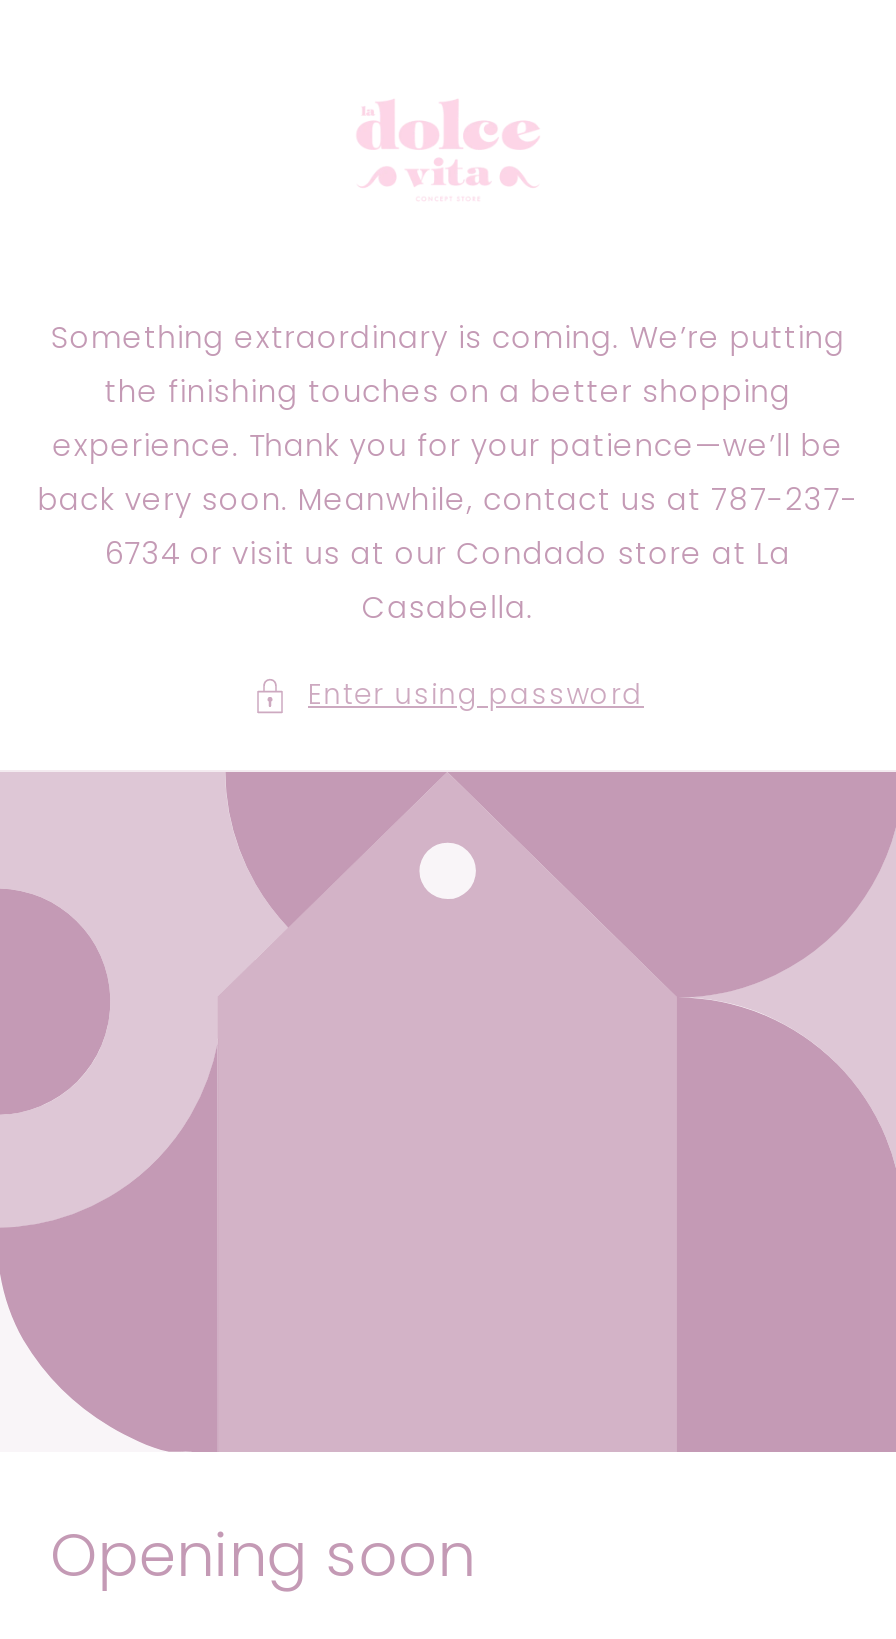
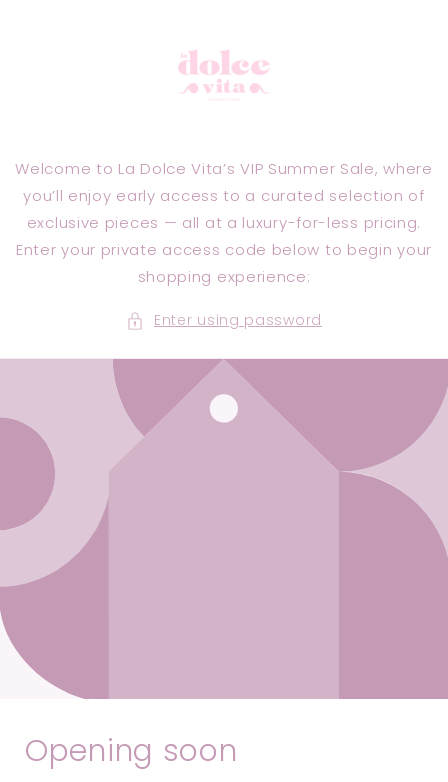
[38,316,858,628] Something extraordinary is coming. We’re putting | the finishing touches on a better shopping | experience. Thank you for your patience—we’ll be | back very soon. Meanwhile, contact us at 787-237- | 6734 or visit us at our Condado store at La | Casabella. -> [15,158,433,287] Welcome to La Dolce Vita’s VIP Summer Sale, where | you’ll enjoy early access to a curated selection of | exclusive pieces — all at a luxury-for-less pricing. | Enter your private access code below to begin your | shopping experience:

